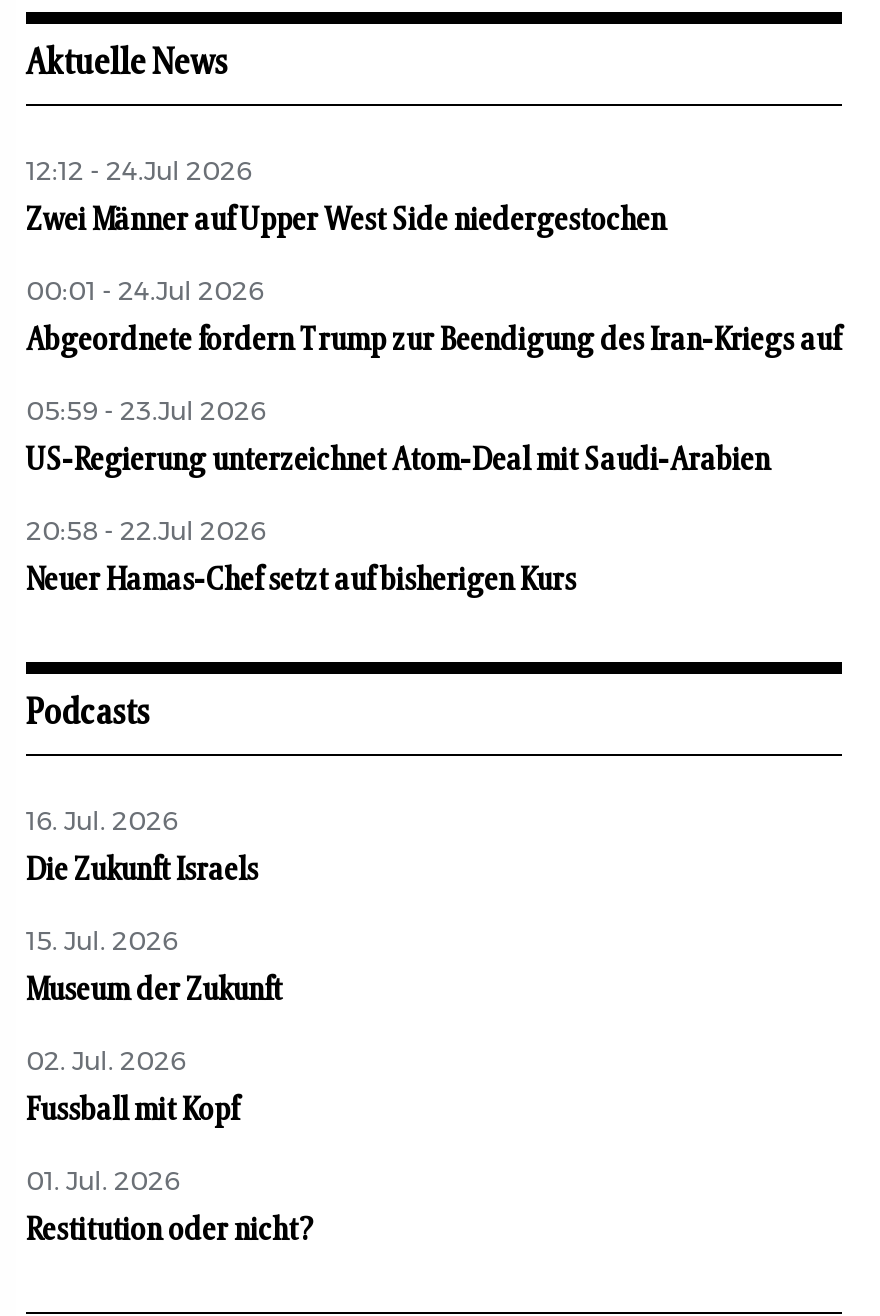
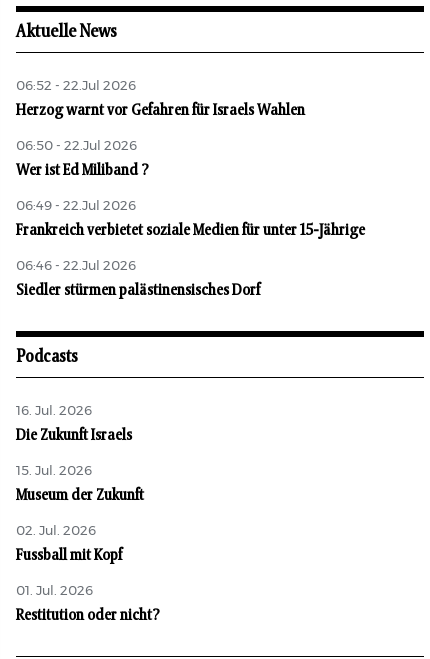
[26,160,252,186] 12:12 - 24.Jul 2026 -> [16,80,136,93] 06:52 - 22.Jul 2026
[26,204,666,236] Zwei Männer auf Upper West Side niedergestochen -> [16,102,305,118] Herzog warnt vor Gefahren für Israels Wahlen
[26,280,264,306] 00:01 - 24.Jul 2026 -> [16,140,137,153] 06:50 - 22.Jul 2026
[26,324,840,356] Abgeordnete fordern Trump zur Beendigung des Iran-Kriegs auf -> [16,162,149,178] Wer ist Ed Miliband ?
[26,400,266,426] 05:59 - 23.Jul 2026 -> [16,200,136,213] 06:49 - 22.Jul 2026
[26,444,770,476] US-Regierung unterzeichnet Atom-Deal mit Saudi-Arabien -> [16,222,365,238] Frankreich verbietet soziale Medien für unter 15-Jährige
[26,520,266,546] 20:58 - 22.Jul 2026 -> [16,260,136,273] 06:46 - 22.Jul 2026
[26,564,576,596] Neuer Hamas-Chef setzt auf bisherigen Kurs -> [16,282,260,298] Siedler stürmen palästinensisches Dorf

